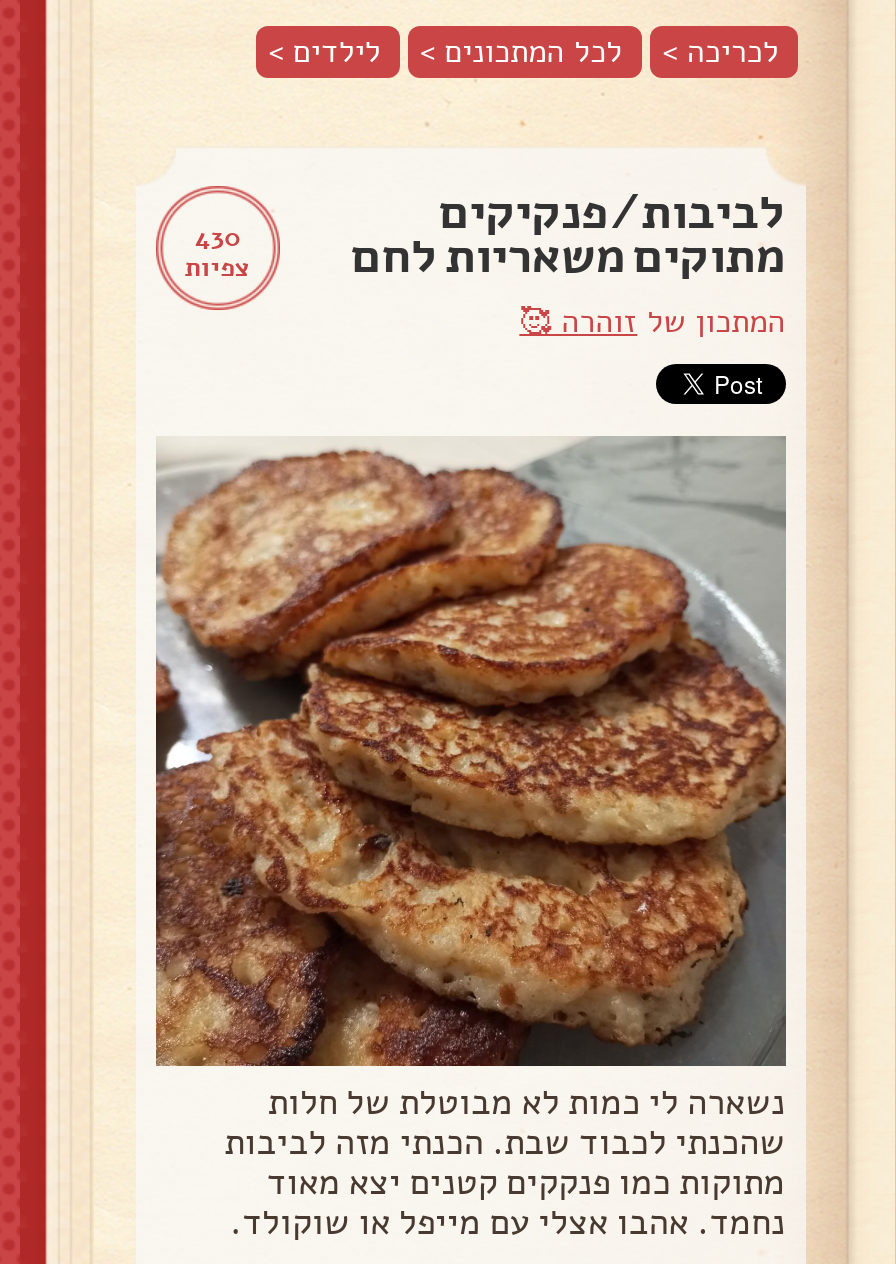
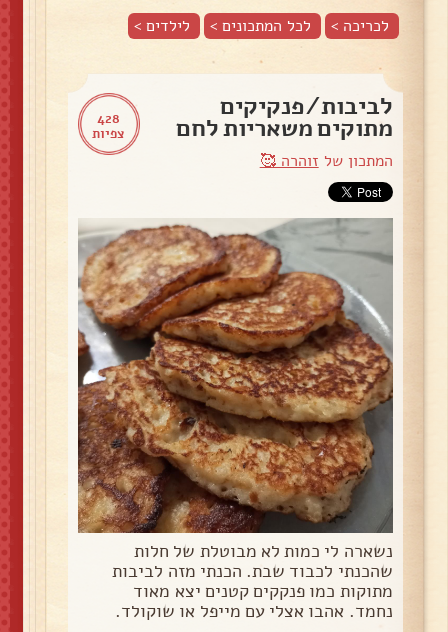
[195,220,241,256] 430 -> [97,110,120,128] 428

